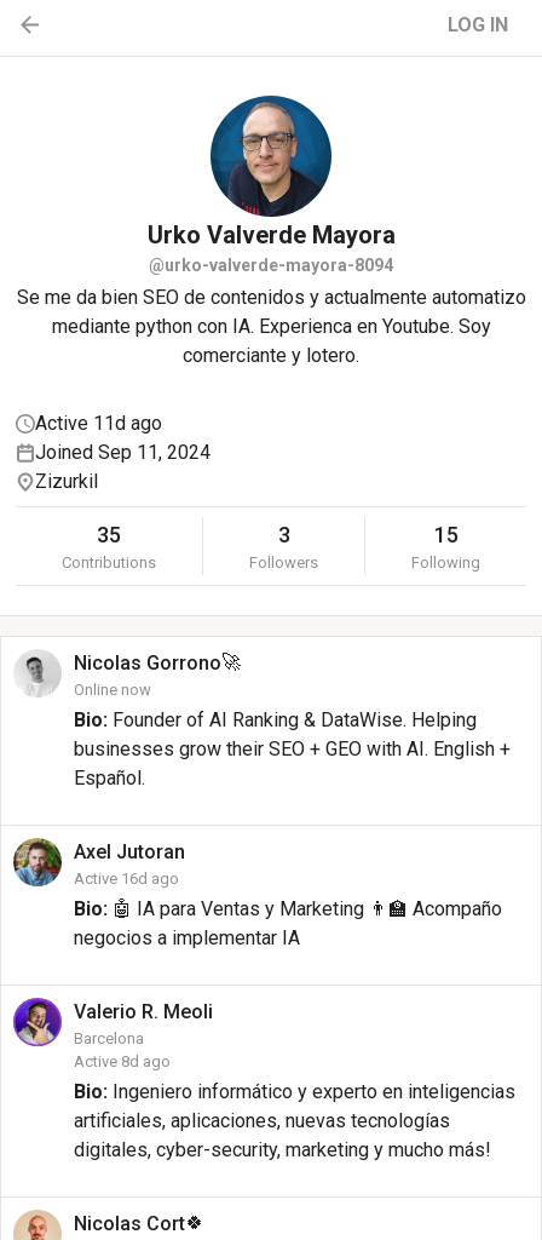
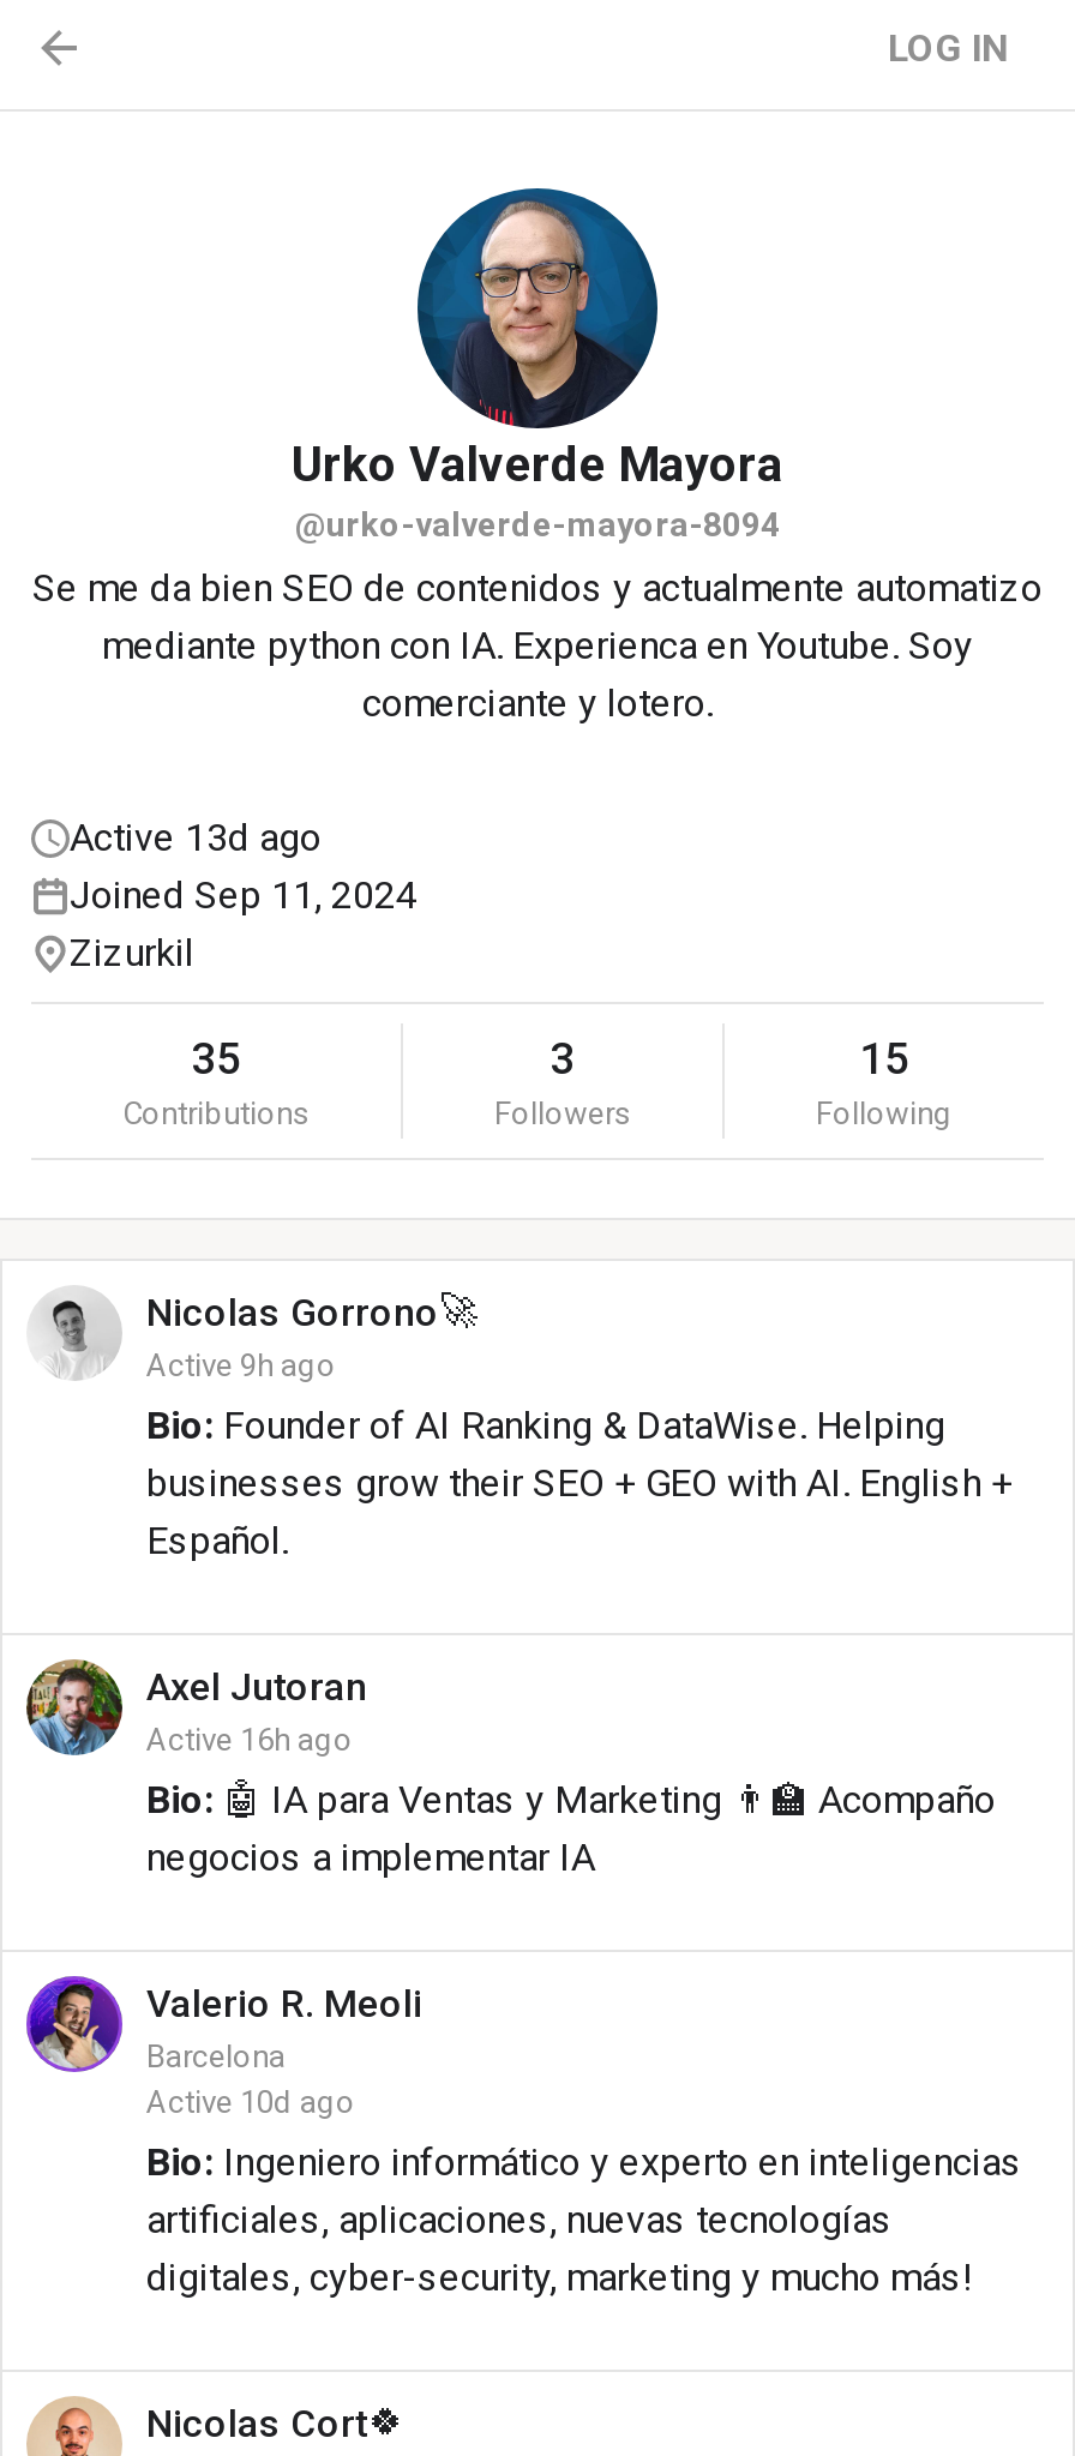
[35,412,162,435] Active 11d ago -> [70,815,322,860] Active 13d ago
[74,681,151,699] Online now -> [146,1347,336,1383] Active 9h ago
[74,869,179,888] Active 16d ago -> [146,1722,353,1758] Active 16h ago
[74,1052,171,1070] Active 8d ago -> [146,2084,355,2120] Active 10d ago

